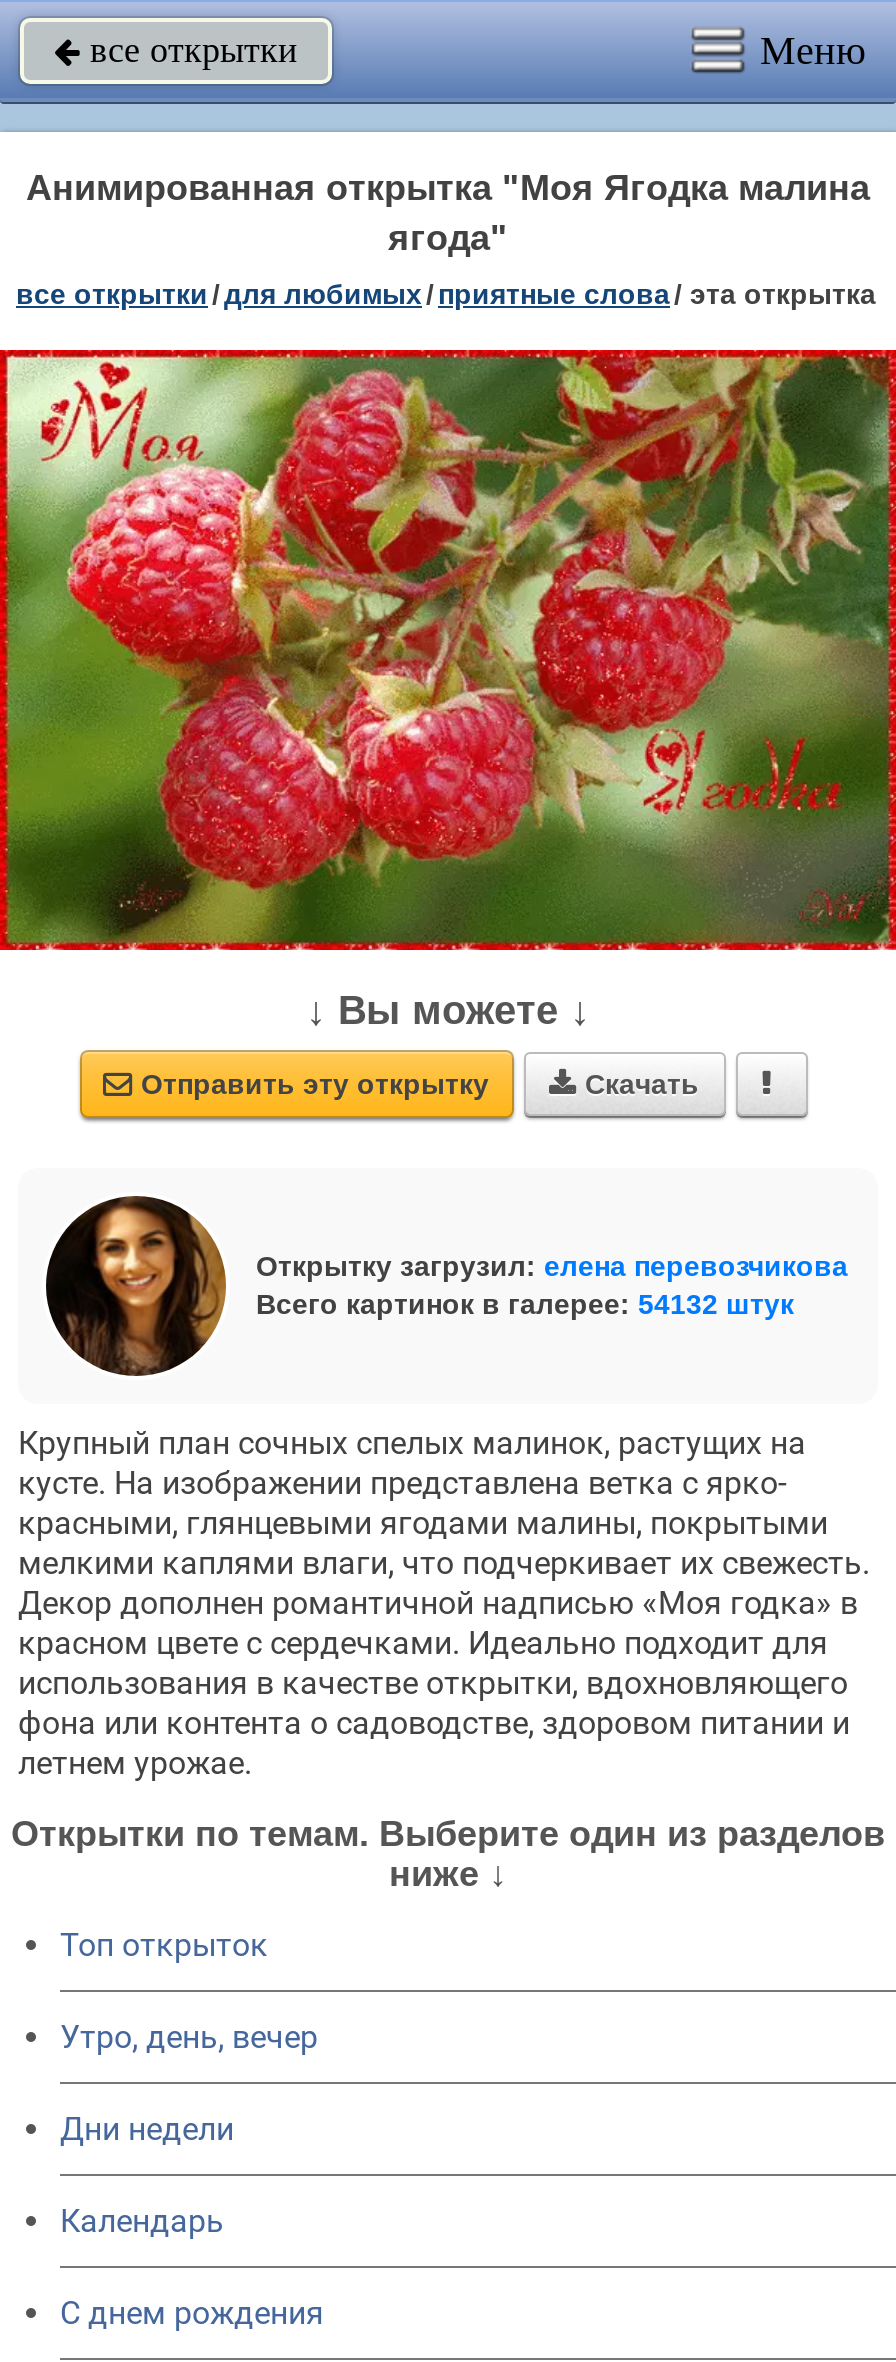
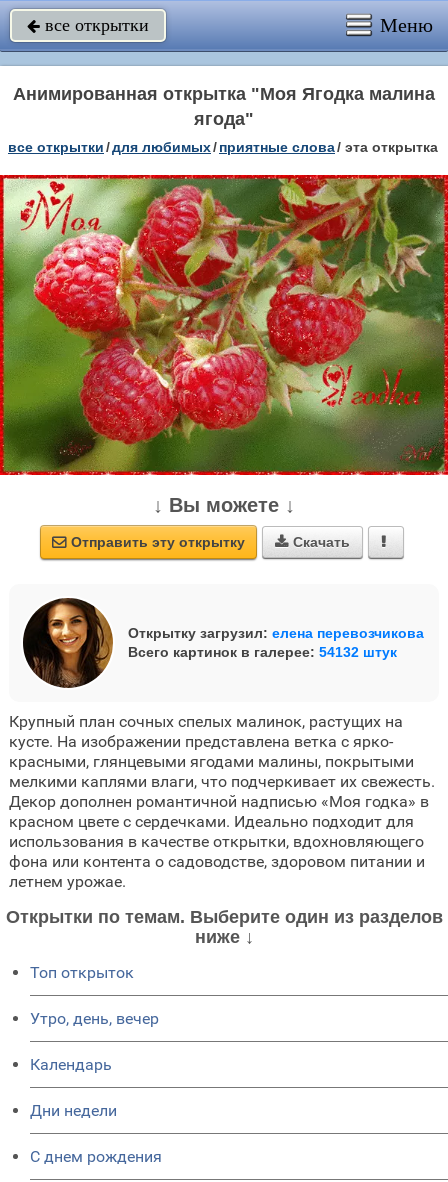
moved [60,2110,234,2148] -> [30,1101,117,1120]: Дни недели
moved [60,2202,224,2240] -> [30,1055,112,1074]: Календарь

